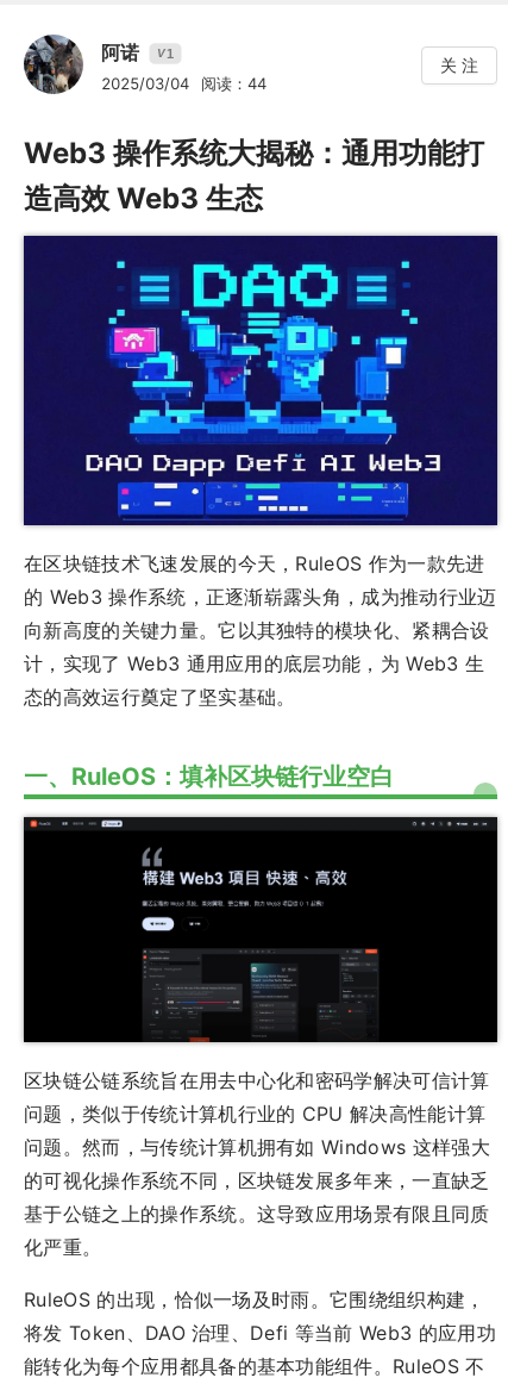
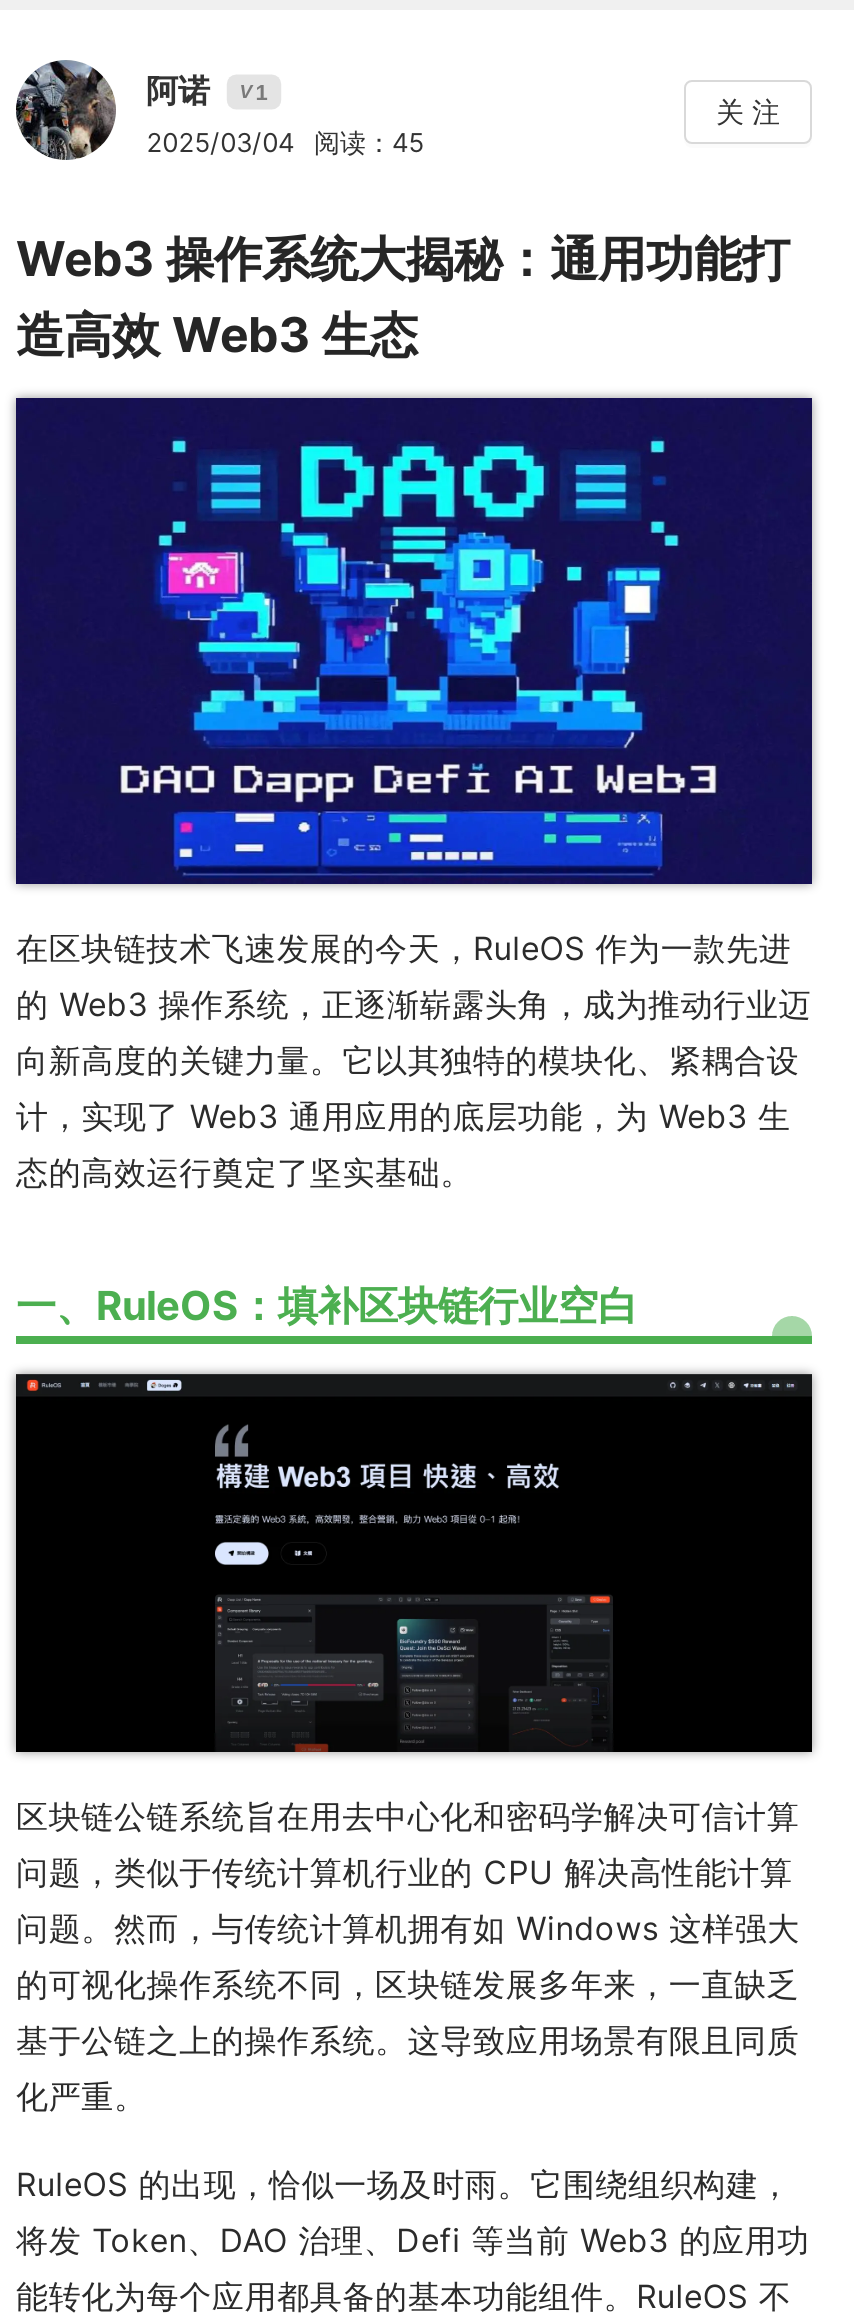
[101,74,266,93] 2025/03/04 阅读：44 -> [146,126,424,158] 2025/03/04 阅读：45

